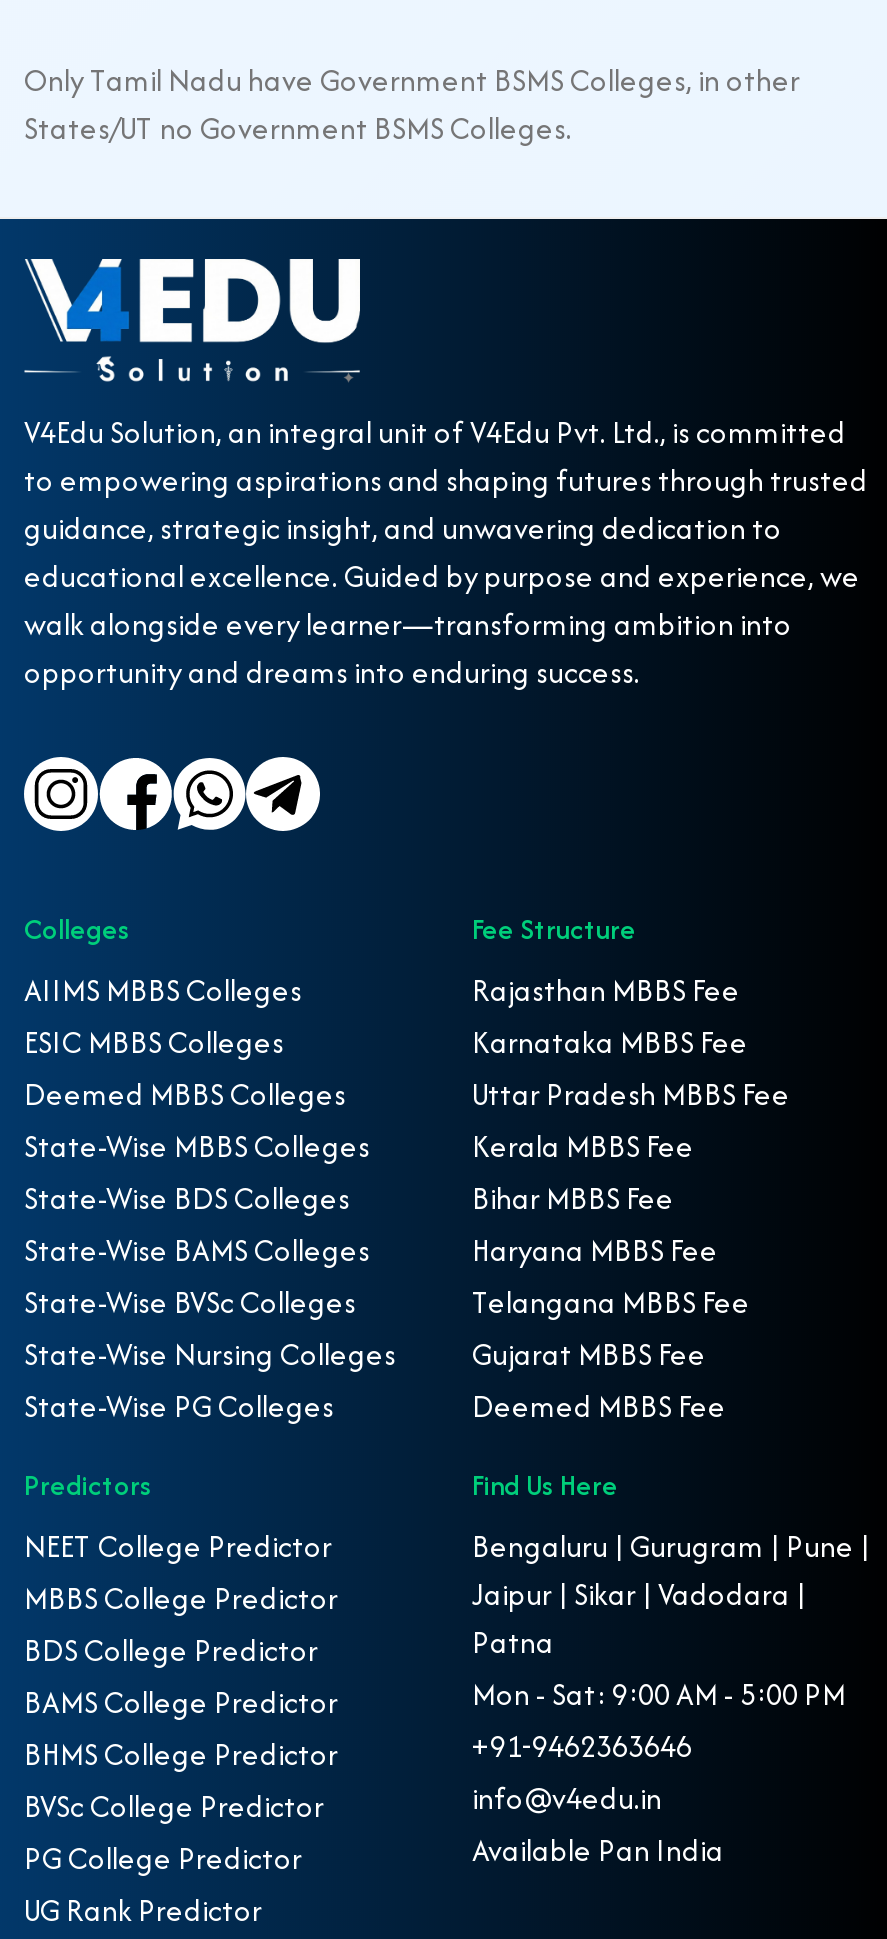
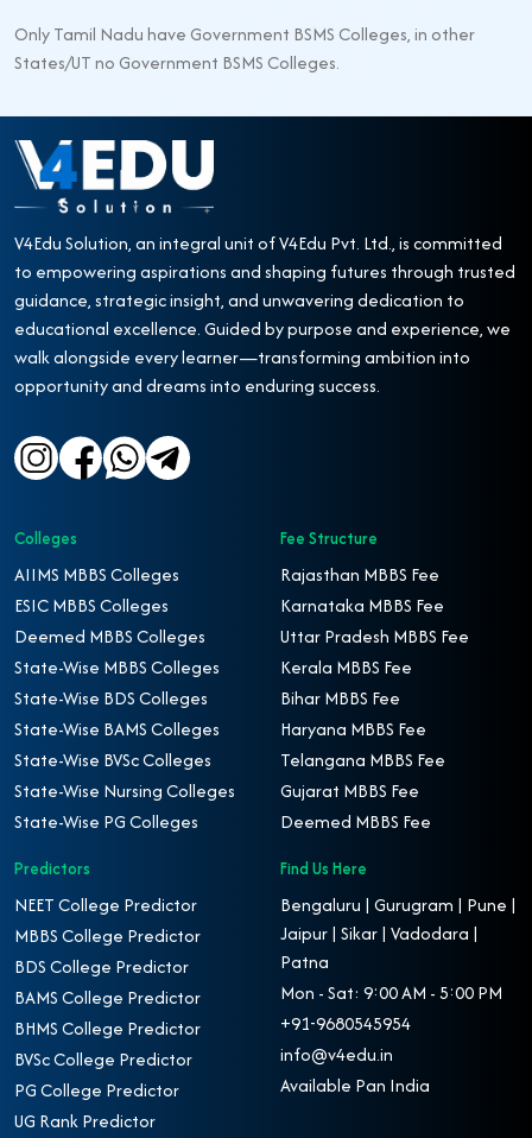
[472,1725,692,1767] +91-9462363646 -> [280,1011,411,1036] +91-9680545954

